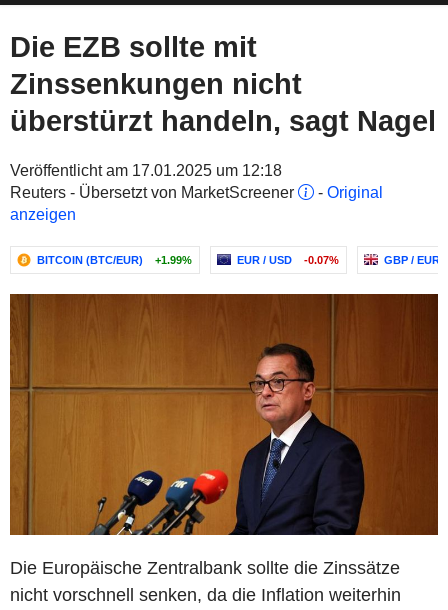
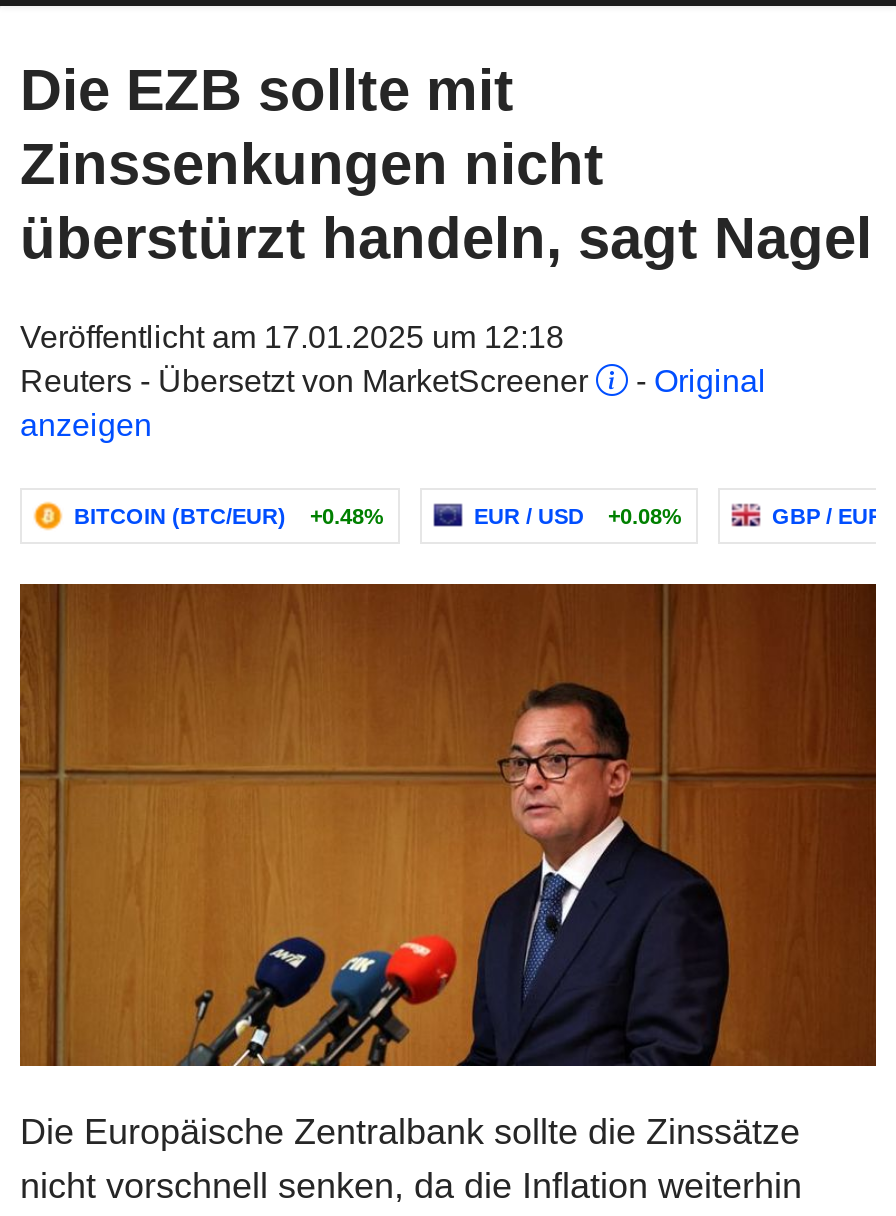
[37,254,192,266] BITCOIN (BTC/EUR) +1.99% -> [74,504,384,528] BITCOIN (BTC/EUR) +0.48%
[237,254,339,266] EUR / USD -0.07% -> [474,504,682,528] EUR / USD +0.08%

